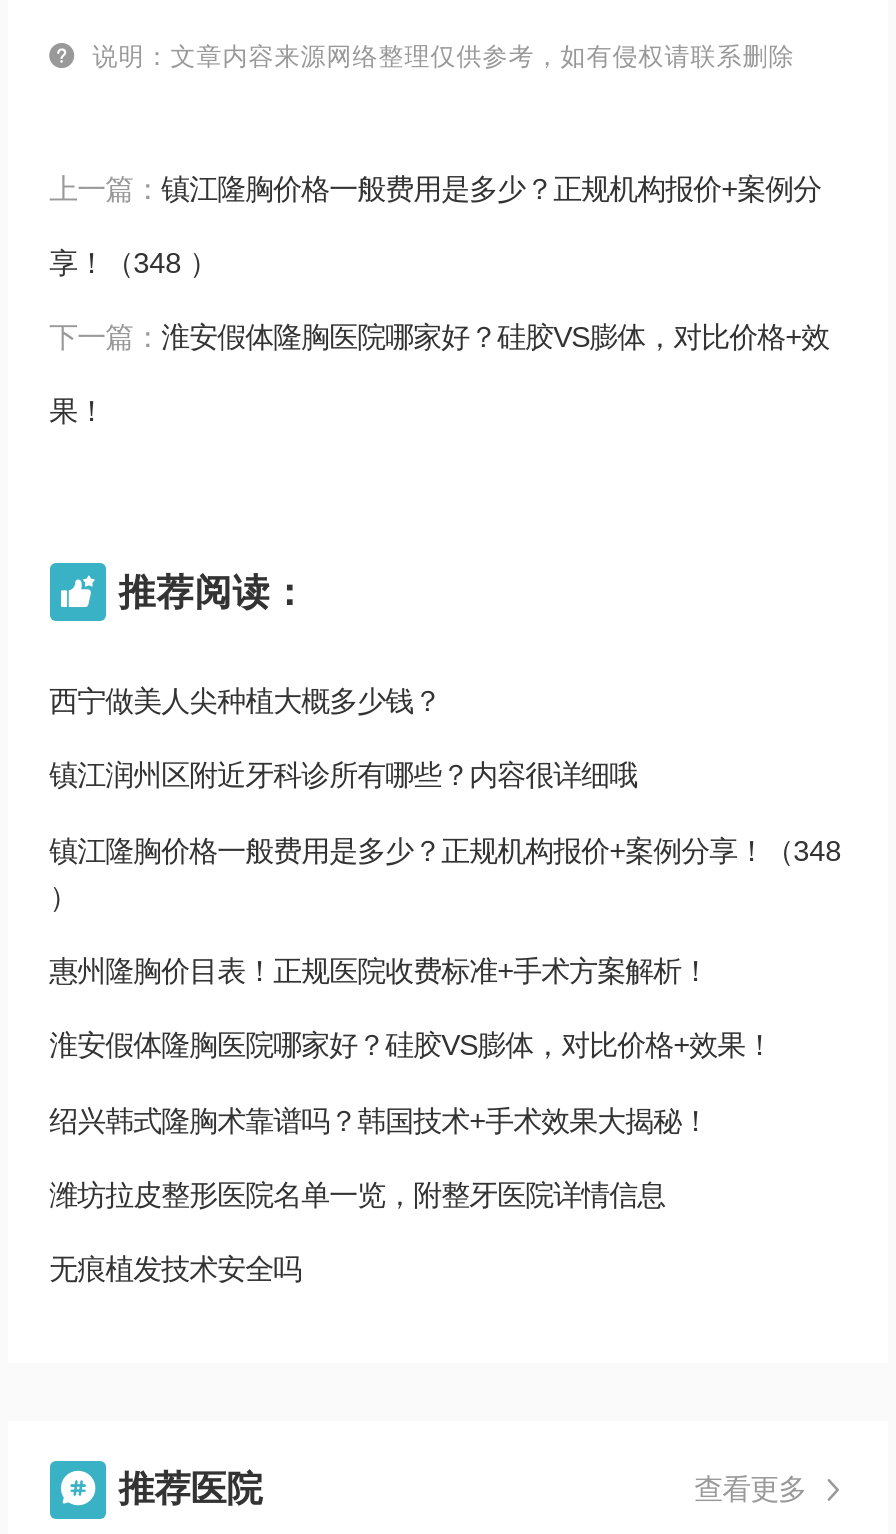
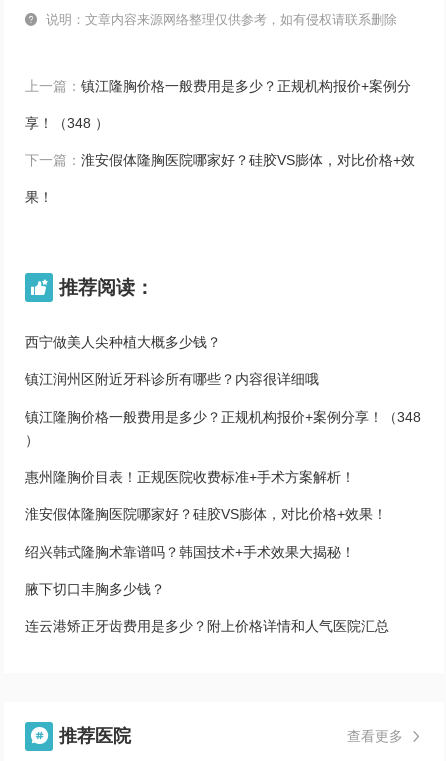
[49,1179,665,1211] 潍坊拉皮整形医院名单一览，附整牙医院详情信息 -> [25,581,165,597] 腋下切口丰胸多少钱？
[49,1254,301,1286] 无痕植发技术安全吗 -> [25,618,389,634] 连云港矫正牙齿费用是多少？附上价格详情和人气医院汇总

